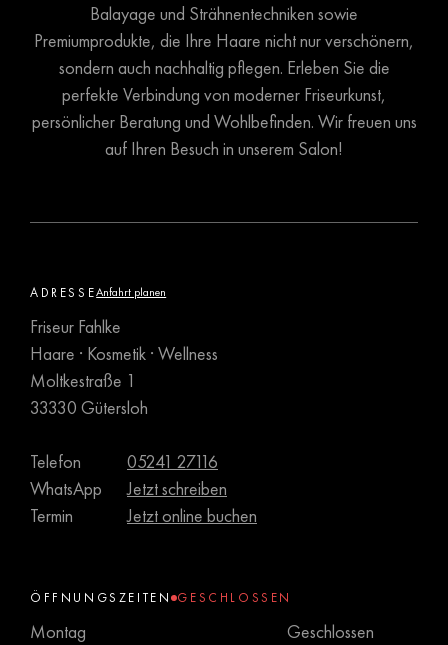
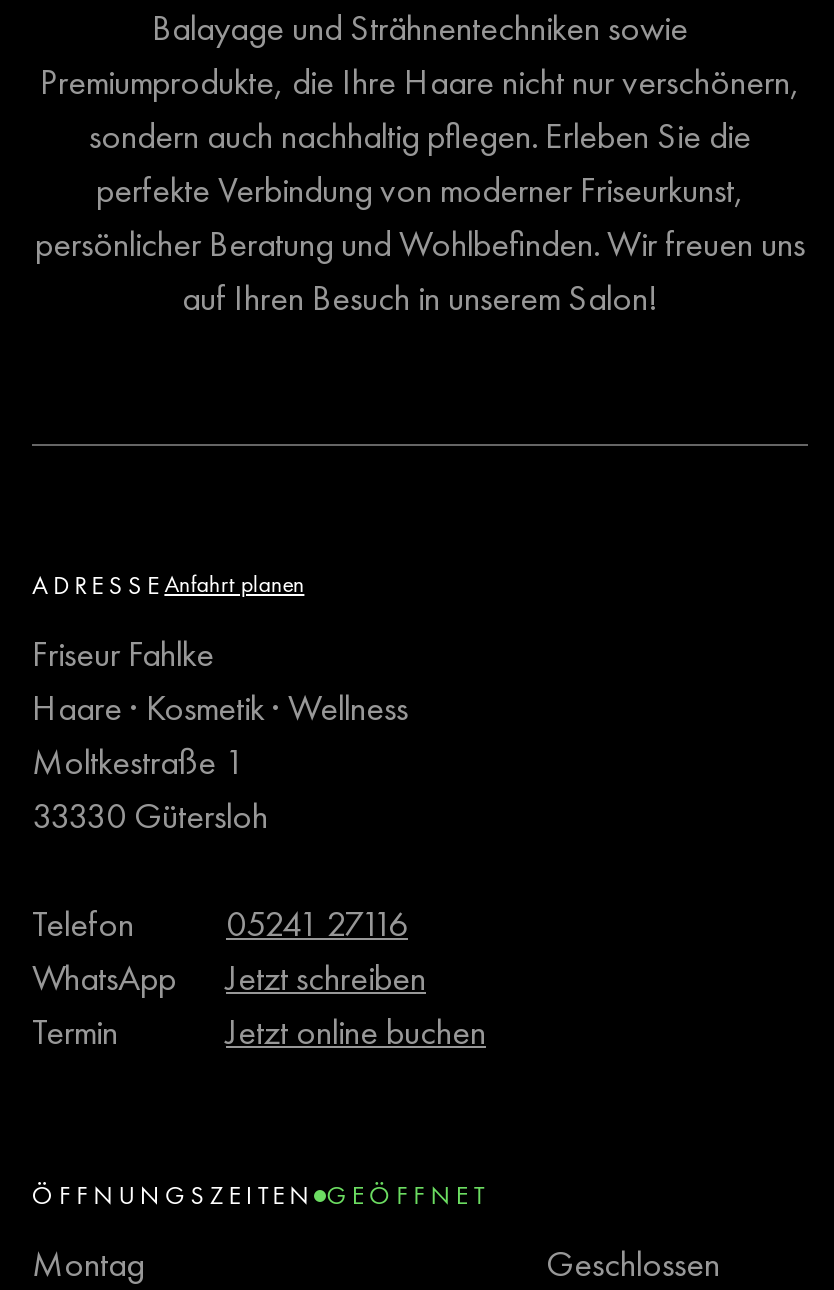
[30,589,292,606] ÖFFNUNGSZEITEN GESCHLOSSEN -> [32,1178,488,1212] ÖFFNUNGSZEITEN GEÖFFNET

